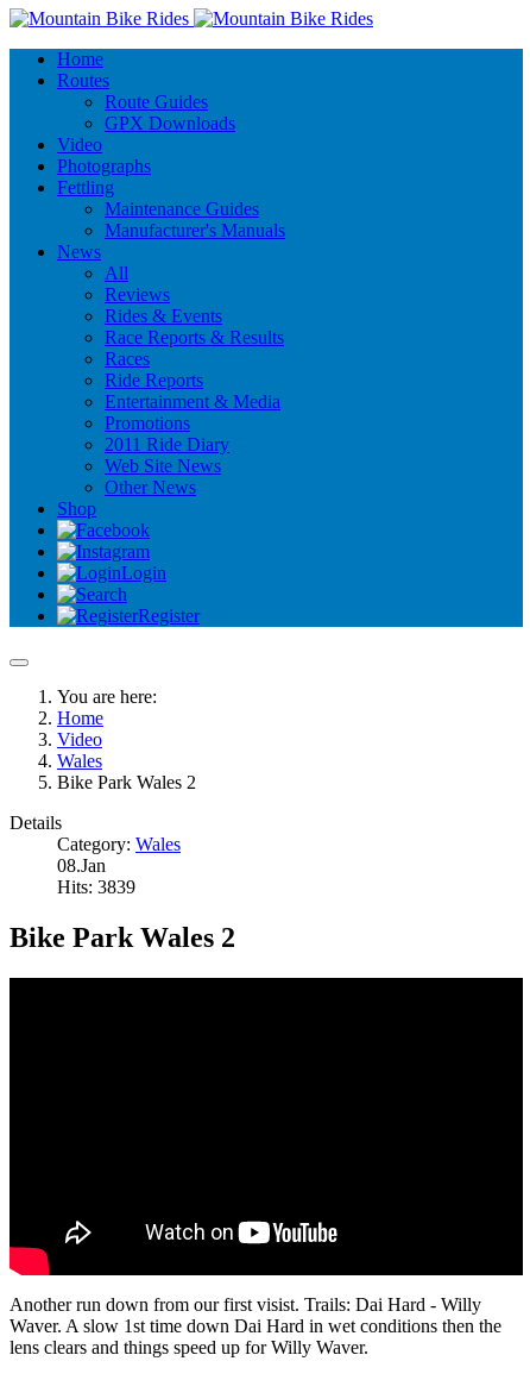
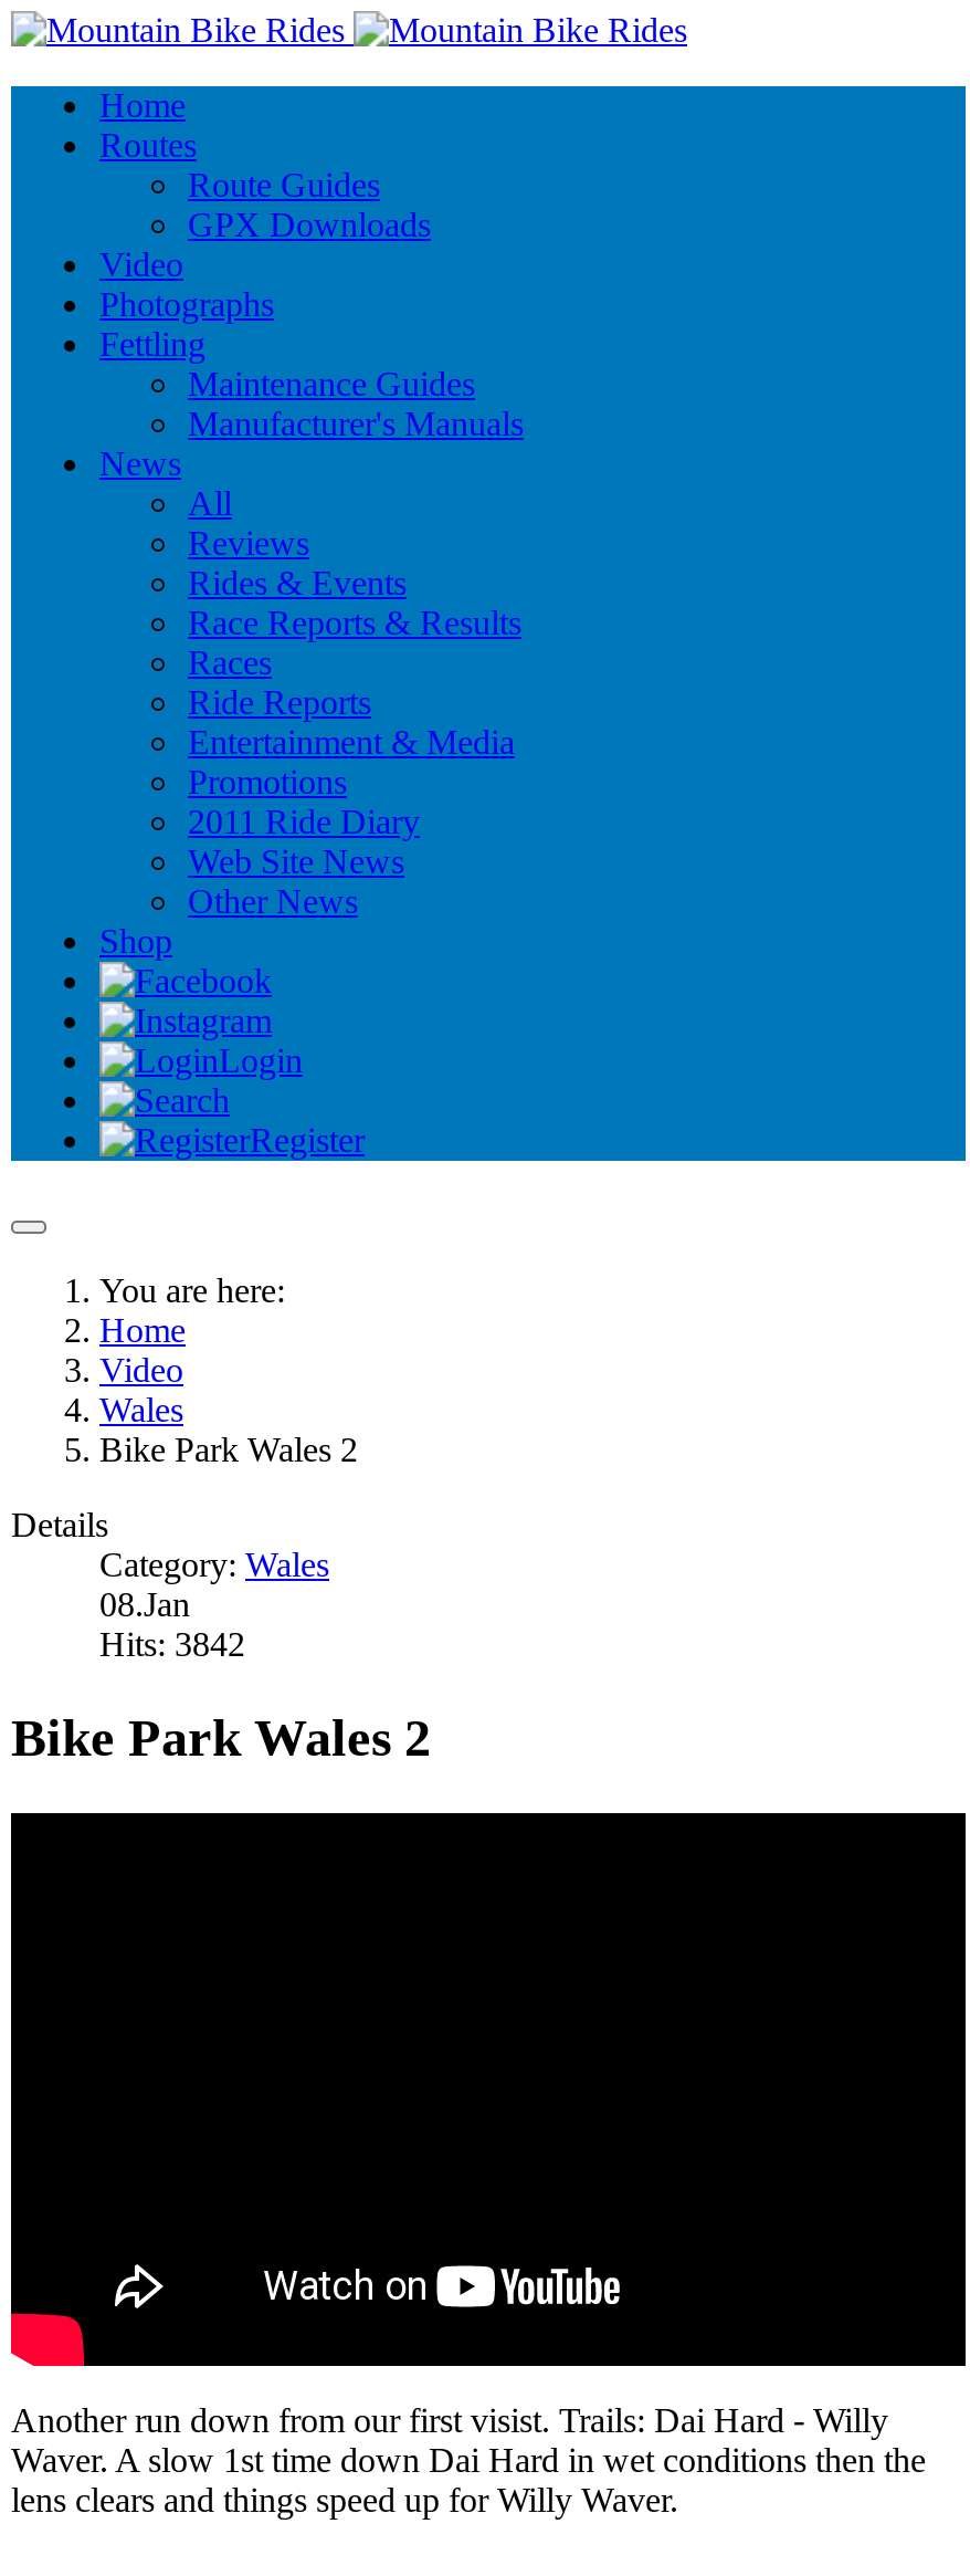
[57,877,135,897] Hits: 3839 -> [99,1625,245,1663] Hits: 3842

